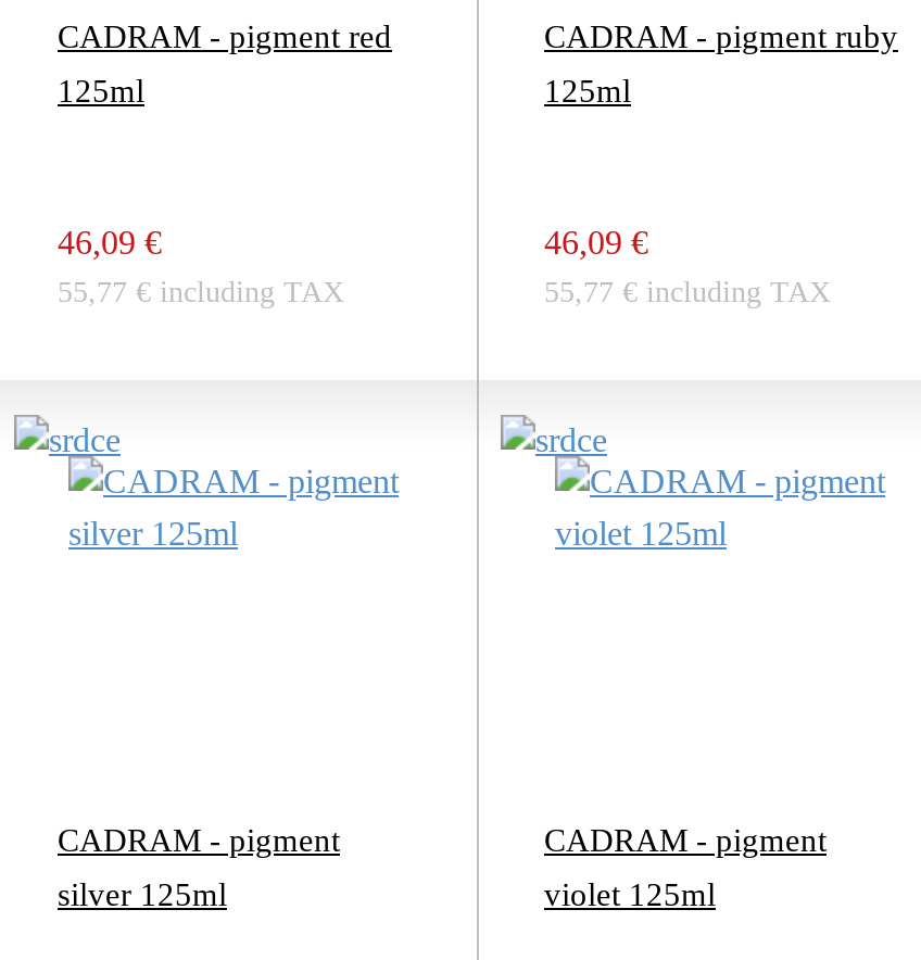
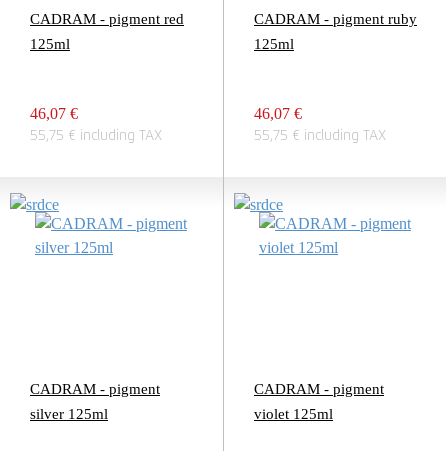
[58,224,162,261] 46,09 € -> [30,105,78,122] 46,07 €
[544,224,648,261] 46,09 € -> [254,105,302,122] 46,07 €
[58,276,344,308] 55,77 € including TAX -> [30,129,162,143] 55,75 € including TAX
[544,276,831,308] 55,77 € including TAX -> [254,129,386,143] 55,75 € including TAX

